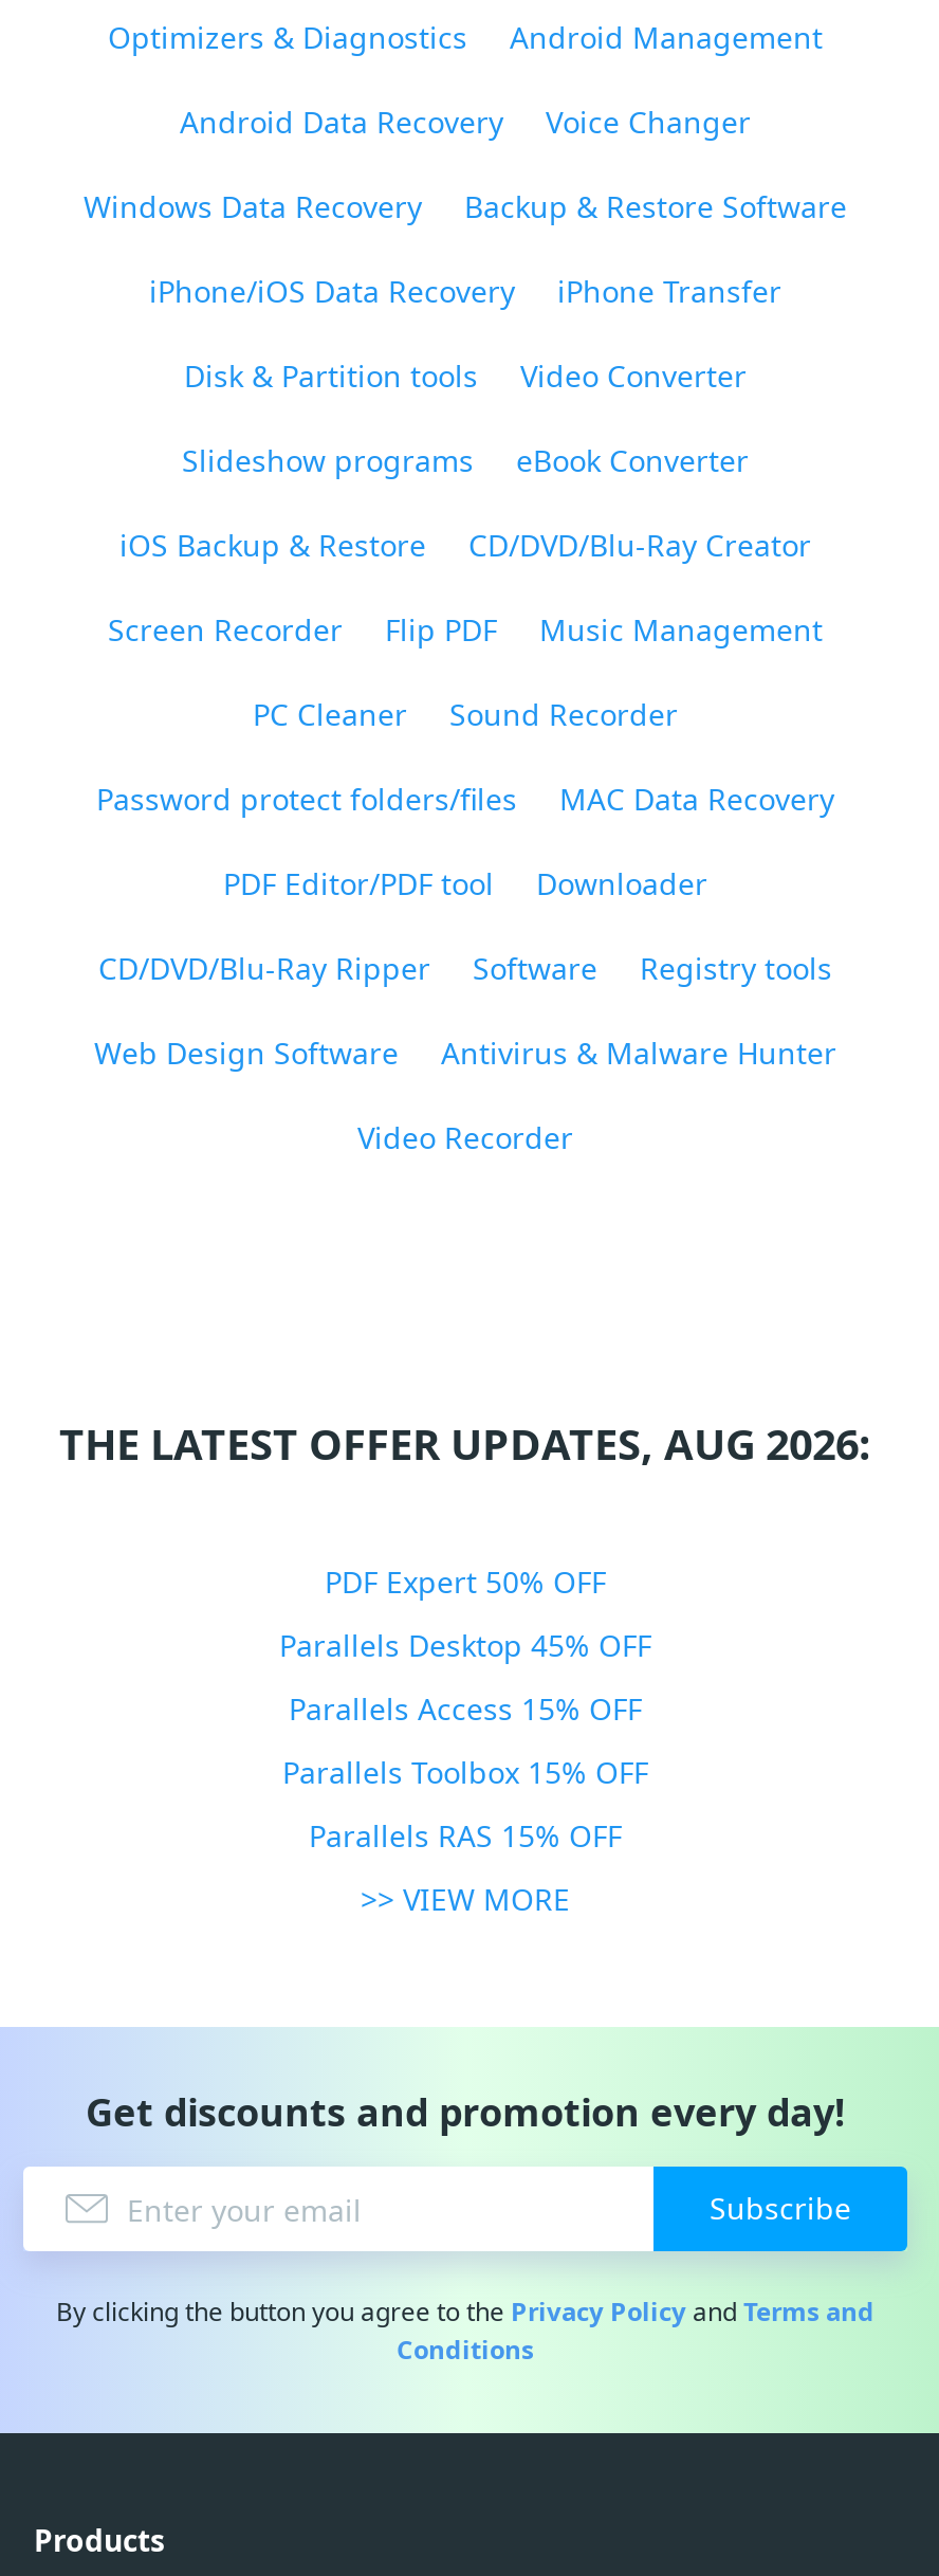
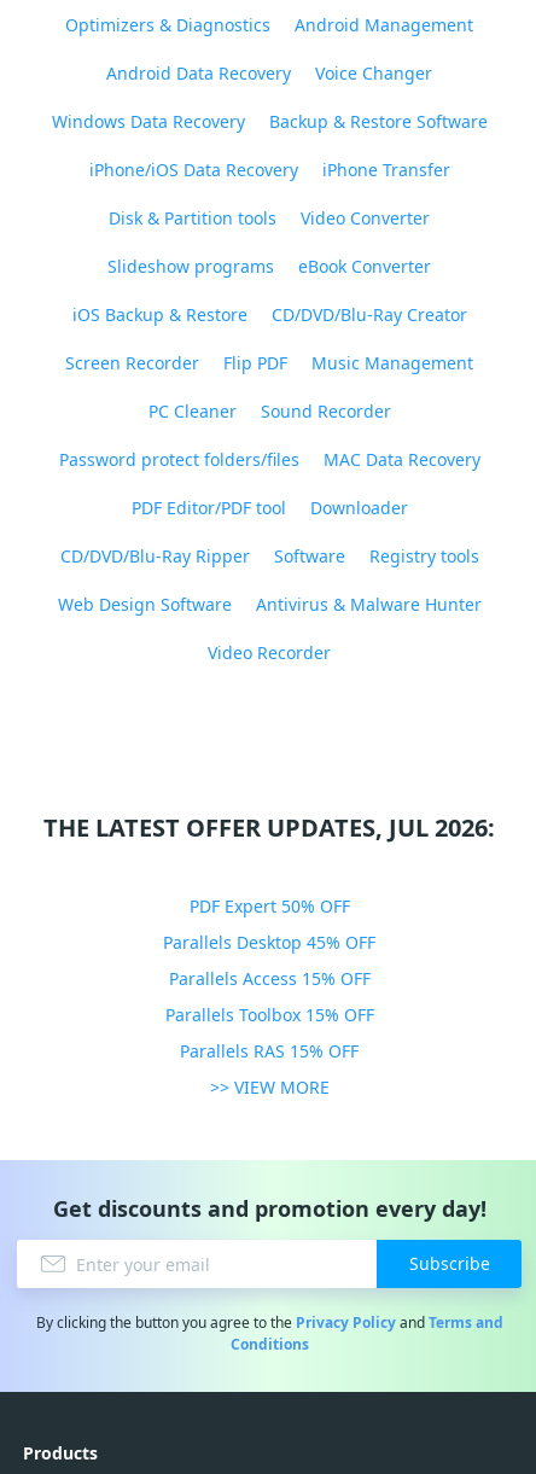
[59,1415,871,1473] THE LATEST OFFER UPDATES, AUG 2026: -> [43,811,495,844] THE LATEST OFFER UPDATES, JUL 2026:

